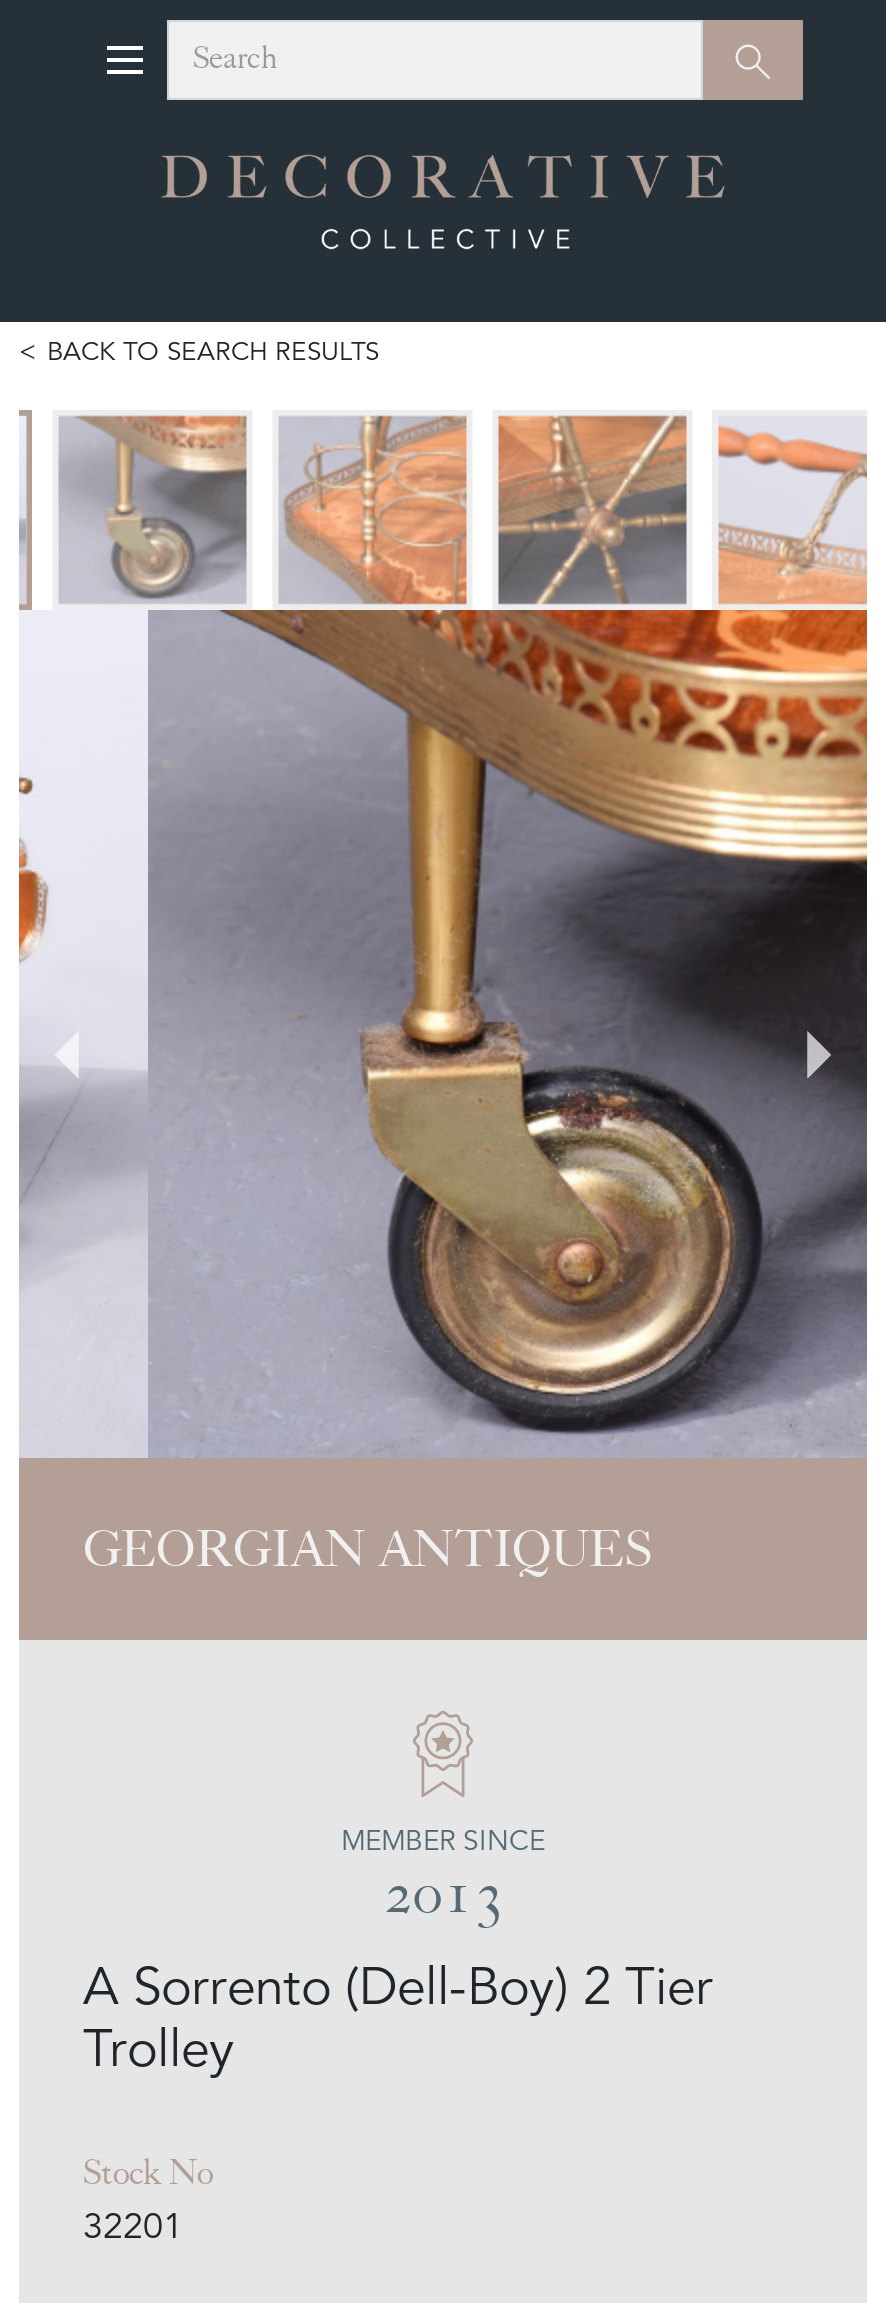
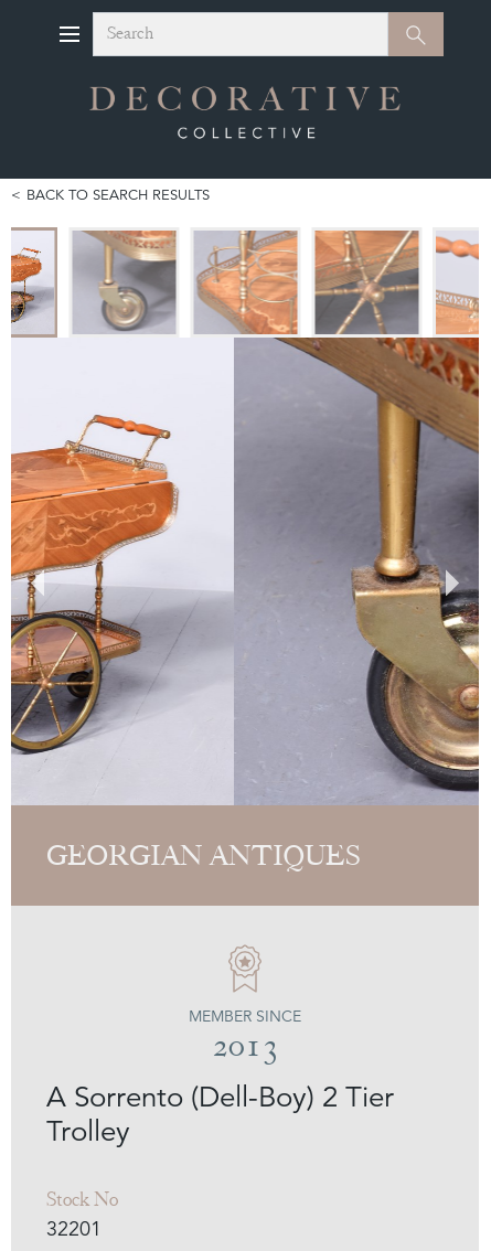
[17,410,869,1456] [image] -> [10,226,480,805] [image]

